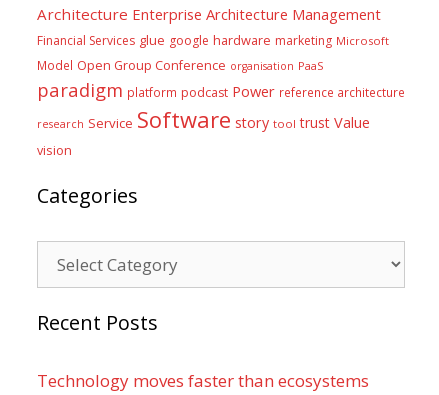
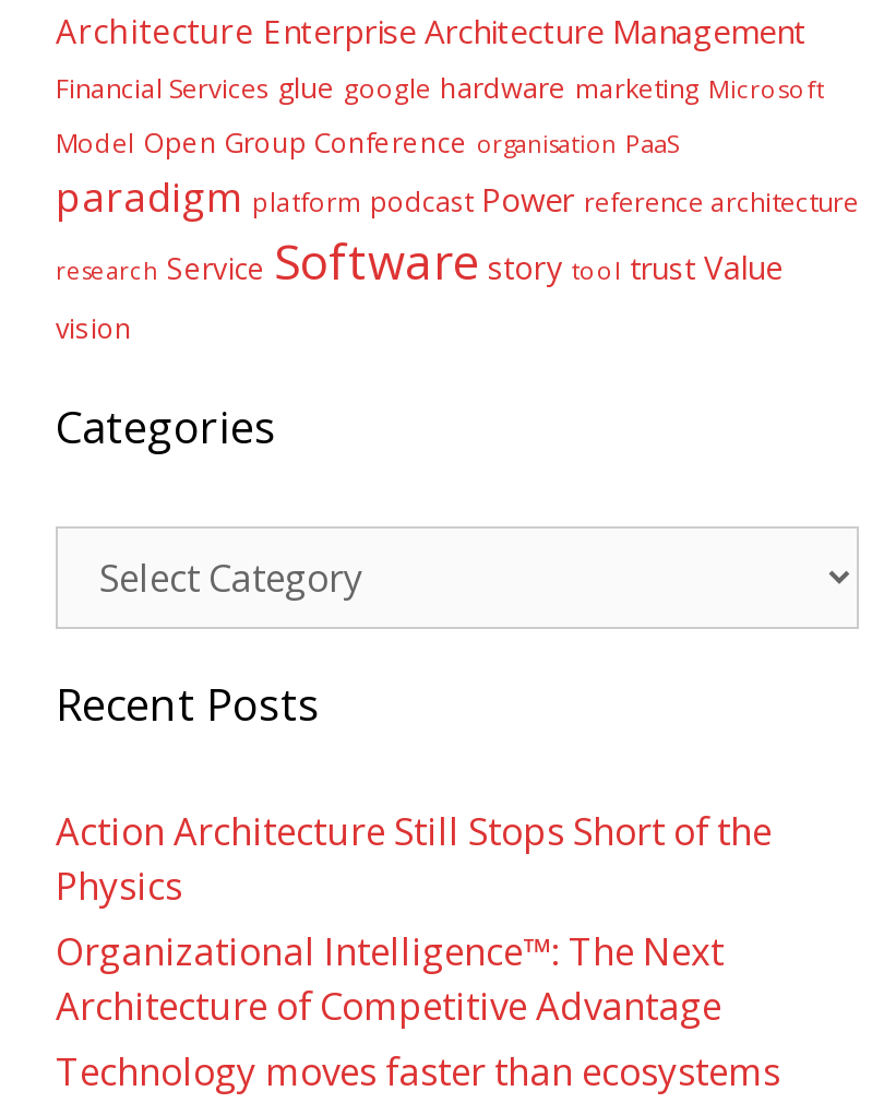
none -> [56,805,772,1030] Action Architecture Still Stops Short of the | Physics | Organizational Intelligence™: The Next | Architecture of Competitive Advantage

